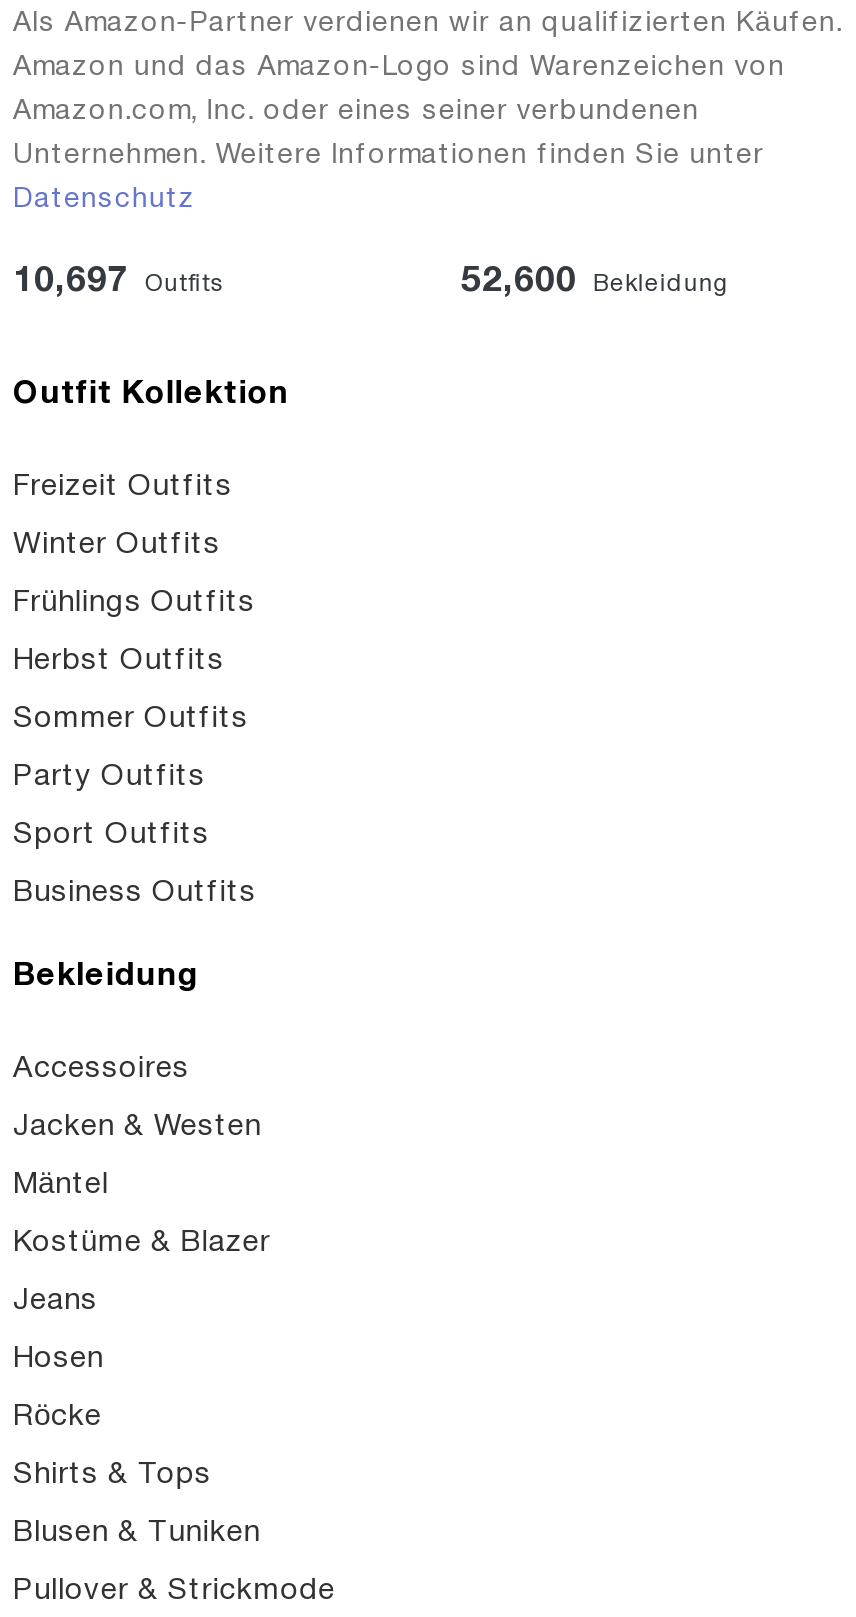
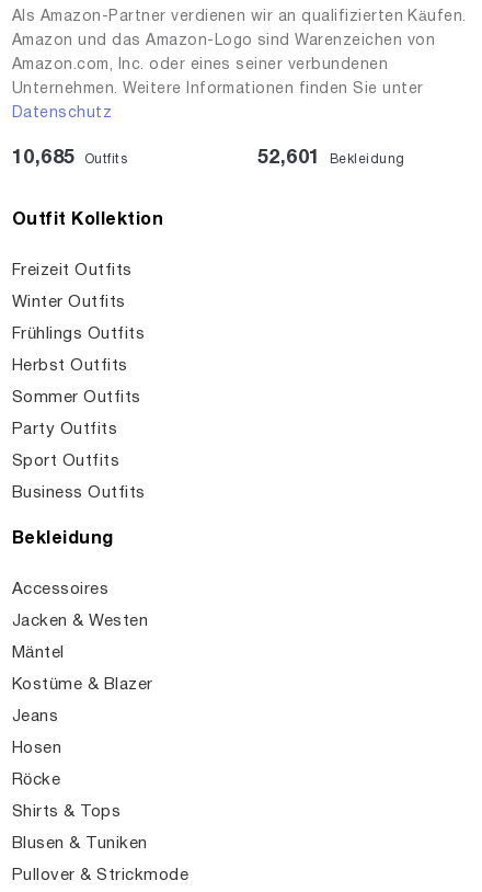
[13,265,223,299] 10,697 Outfits -> [12,149,127,168] 10,685 Outfits
[461,265,730,299] 52,600 Bekleidung -> [257,149,405,168] 52,601 Bekleidung

